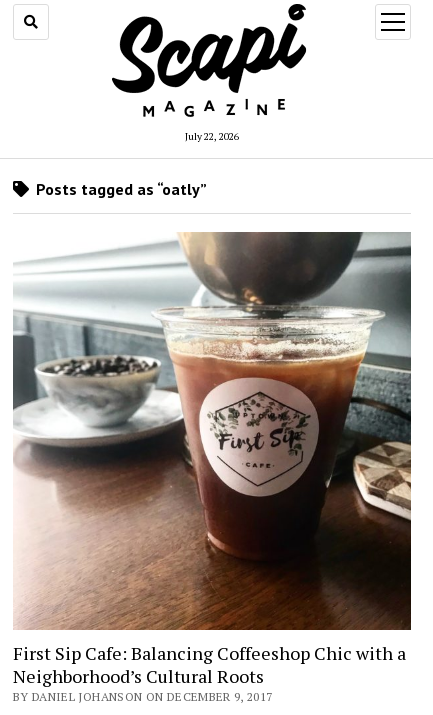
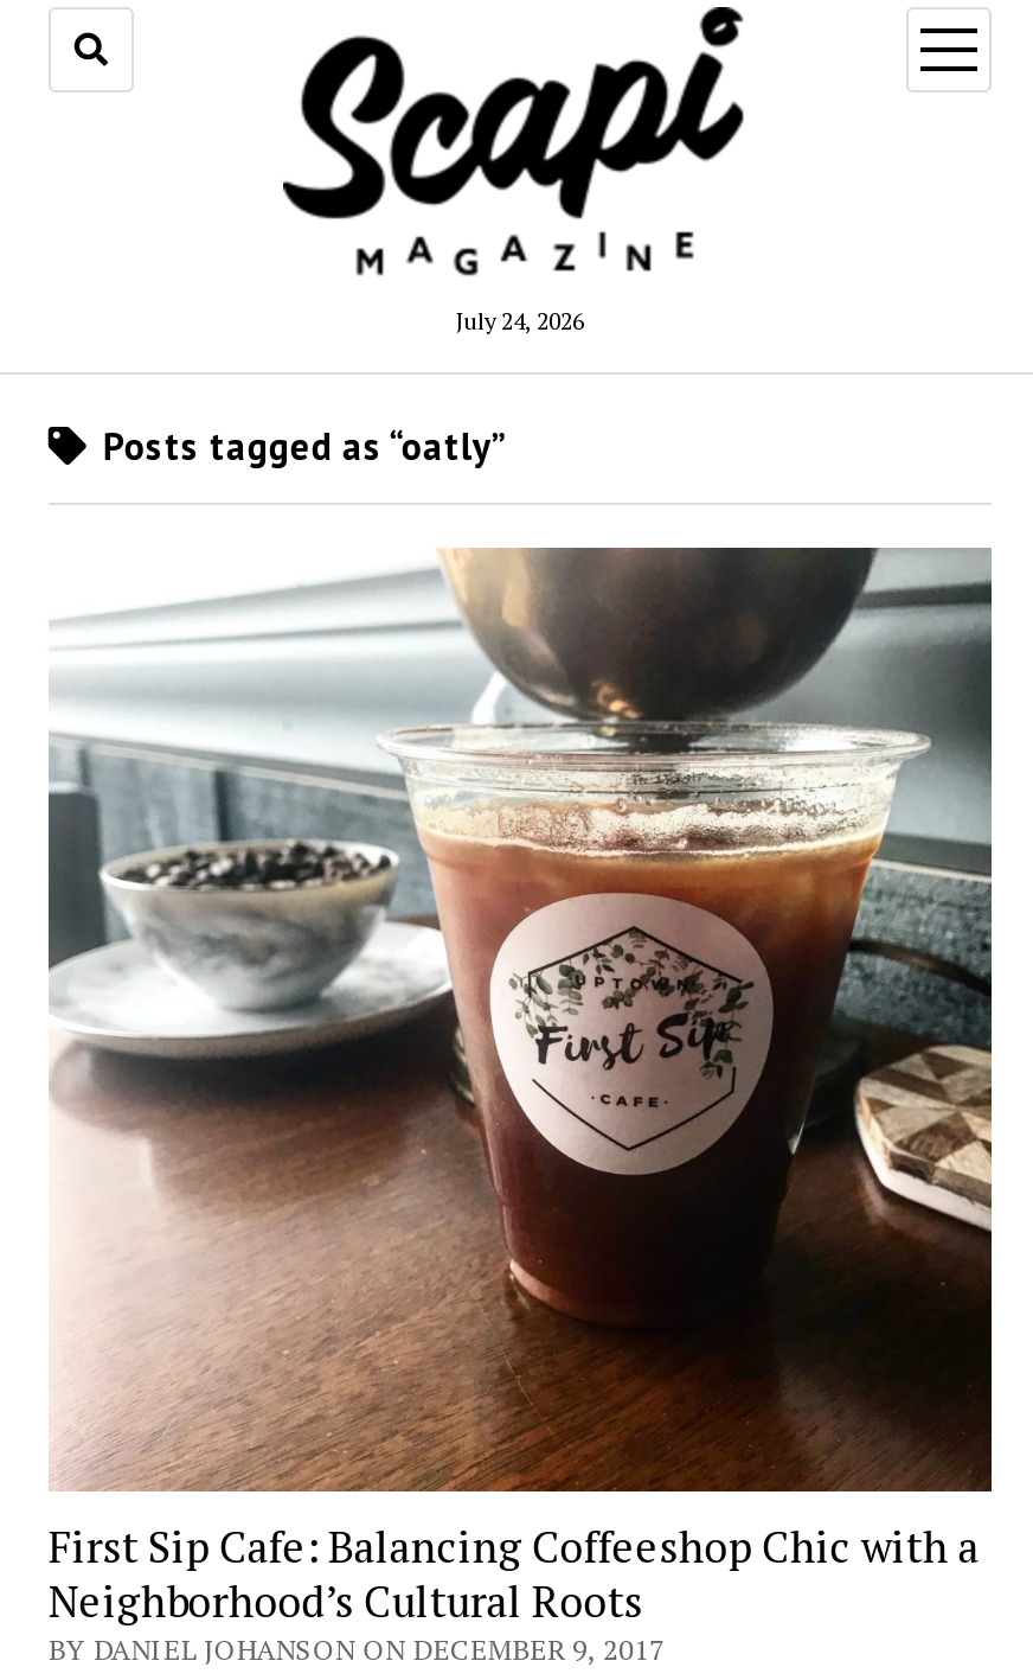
[185,130,239,143] July 22, 2026 -> [456,306,584,337] July 24, 2026

